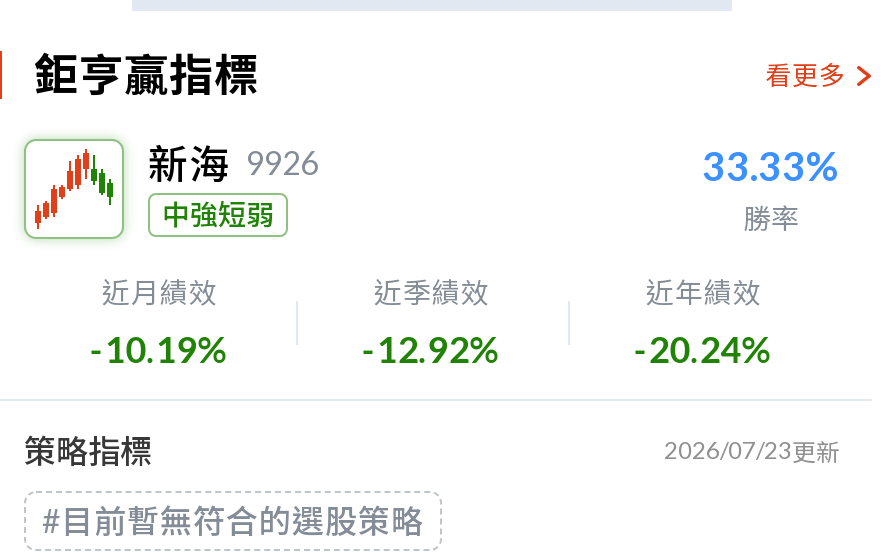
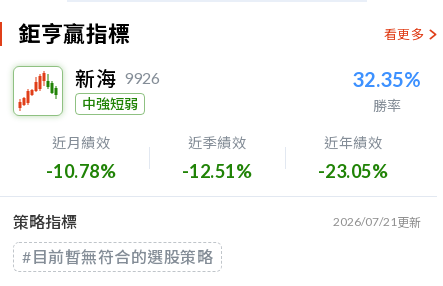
[702,141,840,189] 33.33% -> [352,67,421,91] 32.35%
[90,327,230,371] -10.19% -> [46,160,116,182] -10.78%
[362,327,502,371] -12.92% -> [182,160,252,182] -12.51%
[634,327,774,371] -20.24% -> [318,160,388,182] -23.05%
[664,435,840,467] 2026/07/23更新 -> [333,214,421,230] 2026/07/21更新

